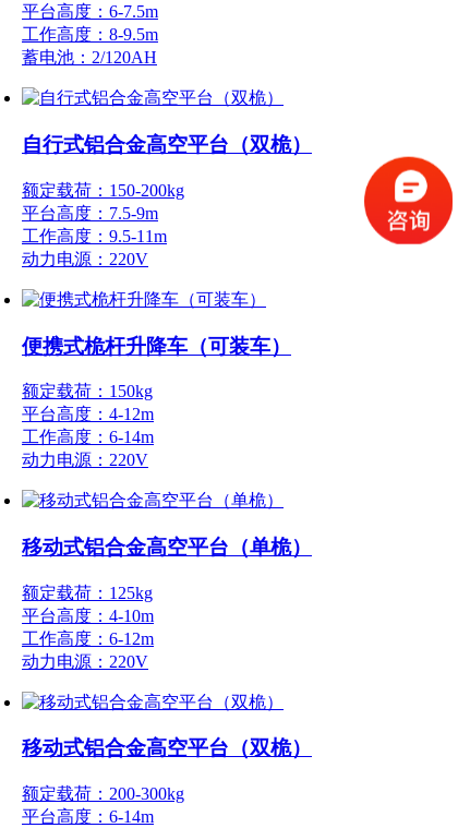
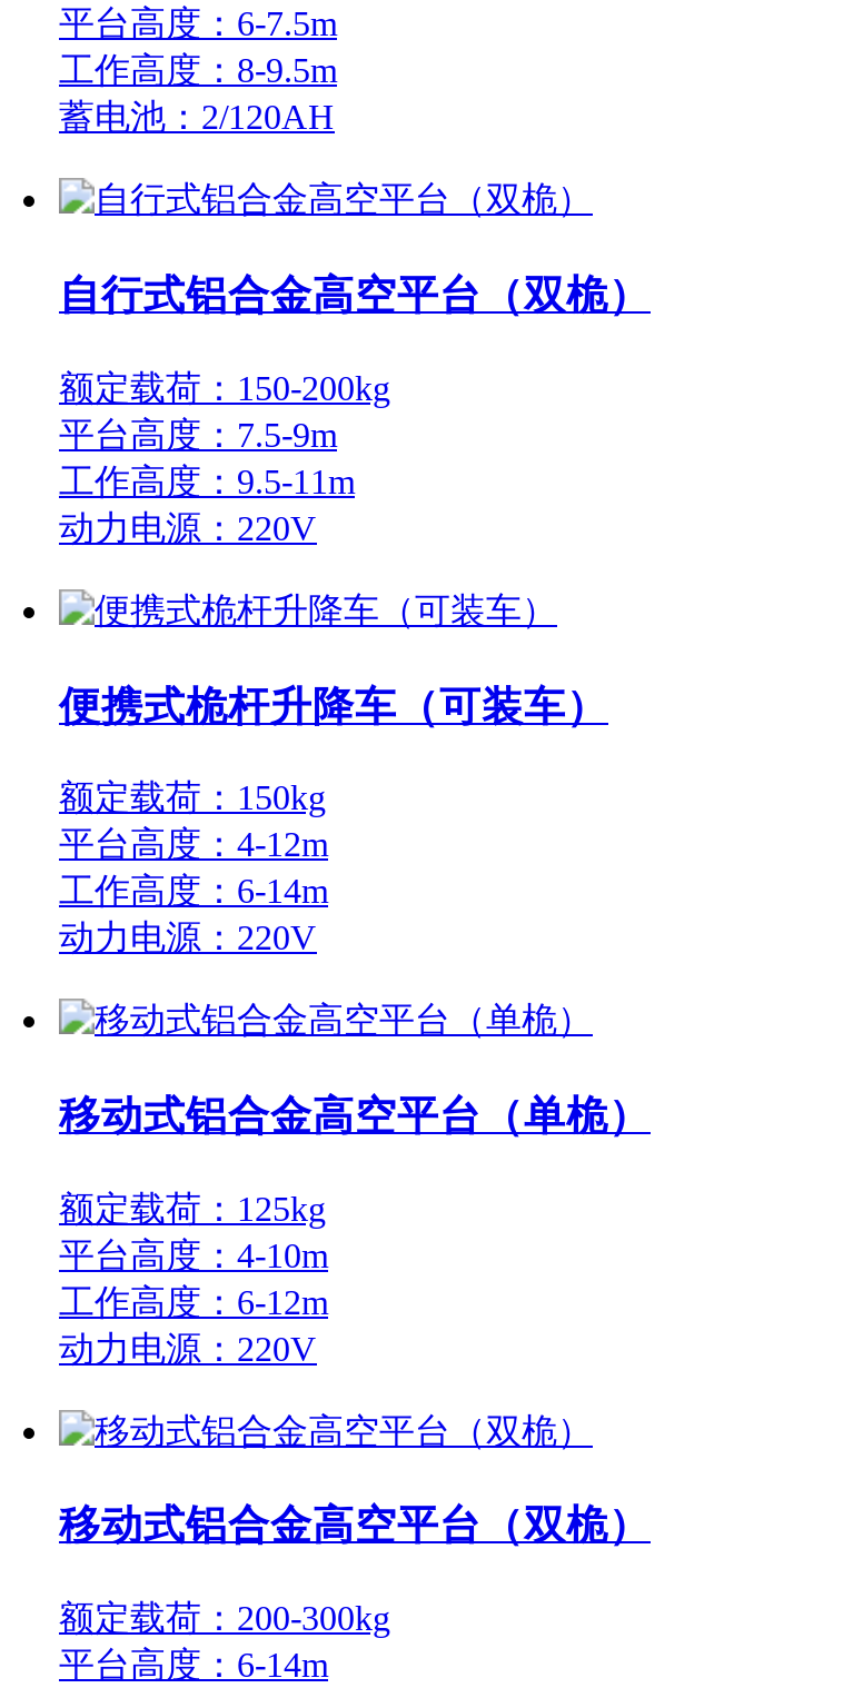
[363,155,454,245] [image] -> none

